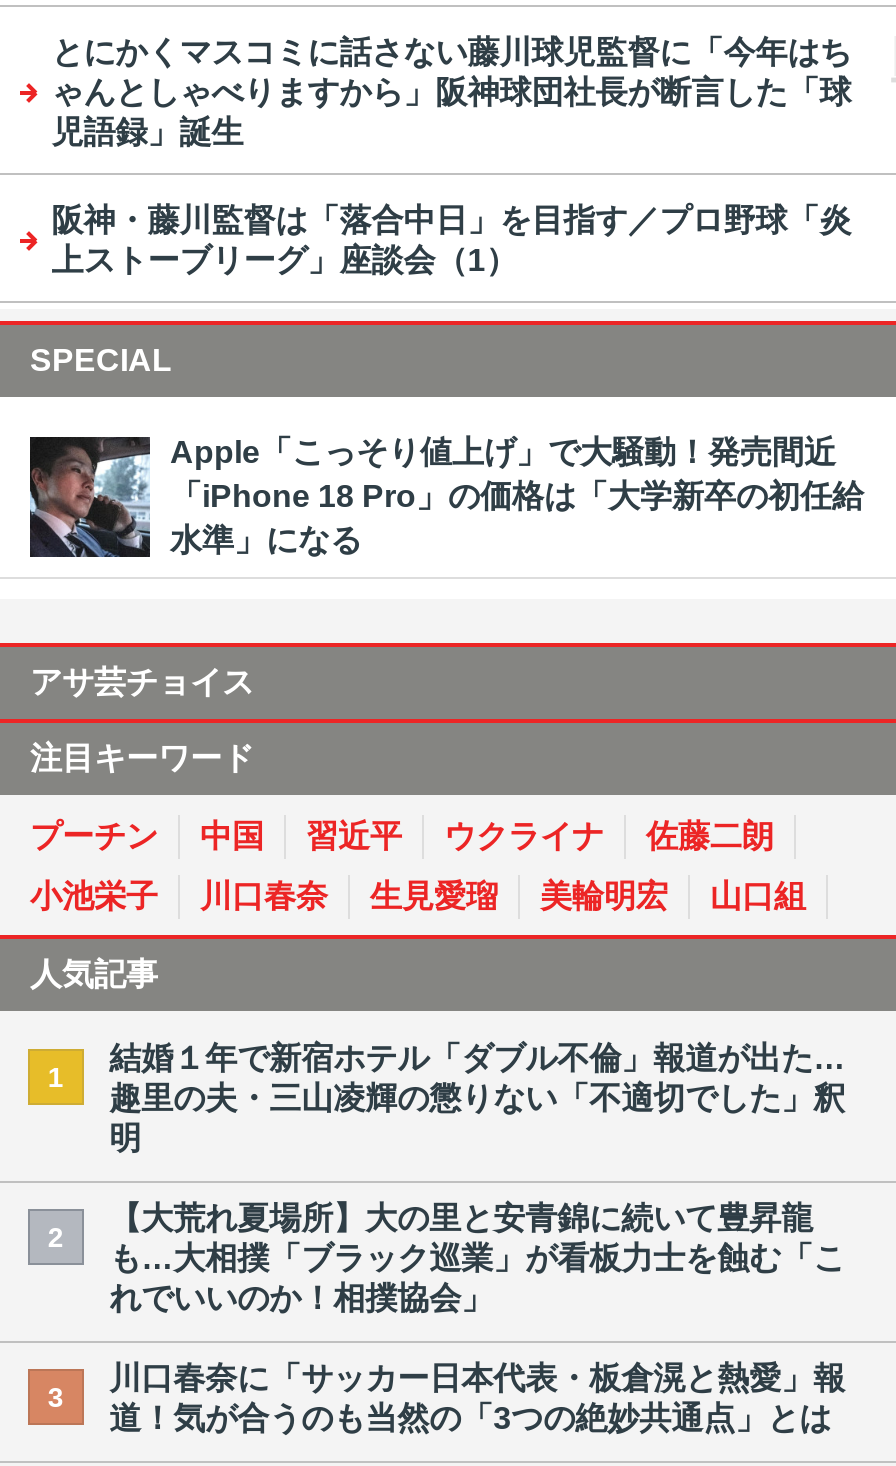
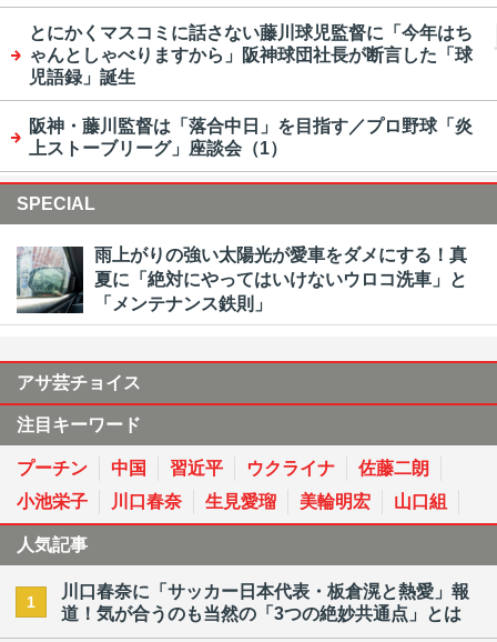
[28,435,864,559] [image] | Apple「こっそり値上げ」で大騒動！発売間近 | 「iPhone 18 Pro」の価格は「大学新卒の初任給 | 水準」になる -> [16,245,467,314] [image] | 雨上がりの強い太陽光が愛車をダメにする！真 | 夏に「絶対にやってはいけないウロコ洗車」と | 「メンテナンス鉄則」
[48,1041,845,1252] 結婚１年で新宿ホテル「ダブル不倫」報道が出た… | 趣里の夫・三山凌輝の懲りない「不適切でした」釈 | 明 | 2 -> none
[48,1201,845,1412] 【大荒れ夏場所】大の里と安青錦に続いて豊昇龍 | も…大相撲「ブラック巡業」が看板力士を蝕む「こ | れでいいのか！相撲協会」 | 3 -> none

